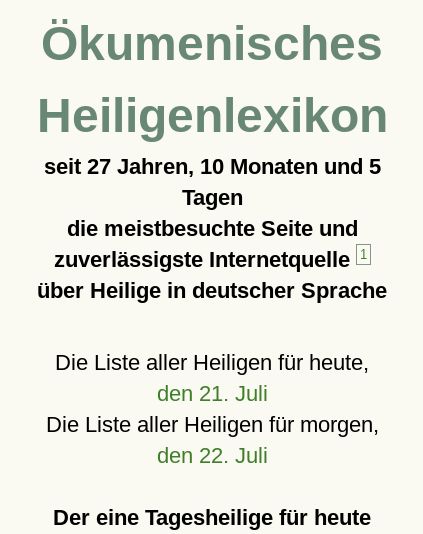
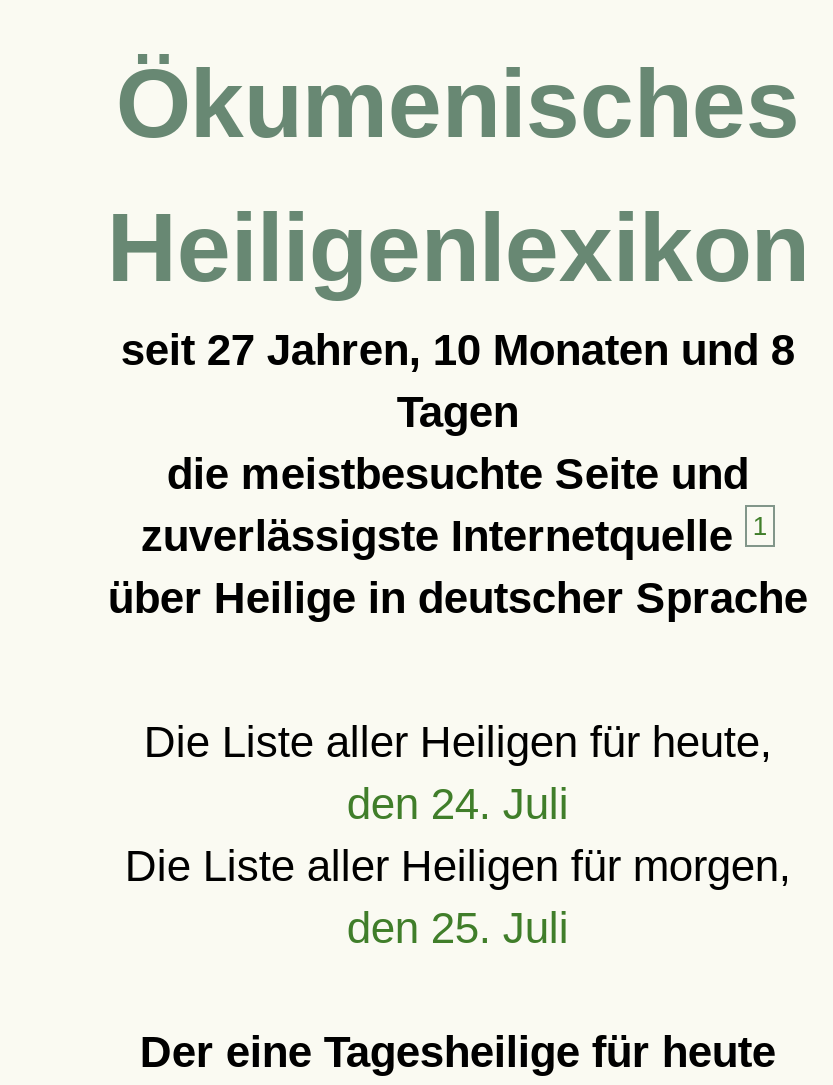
[44,154,381,179] seit 27 Jahren, 10 Monaten und 5 -> [121,325,795,375] seit 27 Jahren, 10 Monaten und 8
[157,381,268,406] den 21. Juli -> [347,779,569,829] den 24. Juli
[157,443,268,468] den 22. Juli -> [347,903,569,953] den 25. Juli

